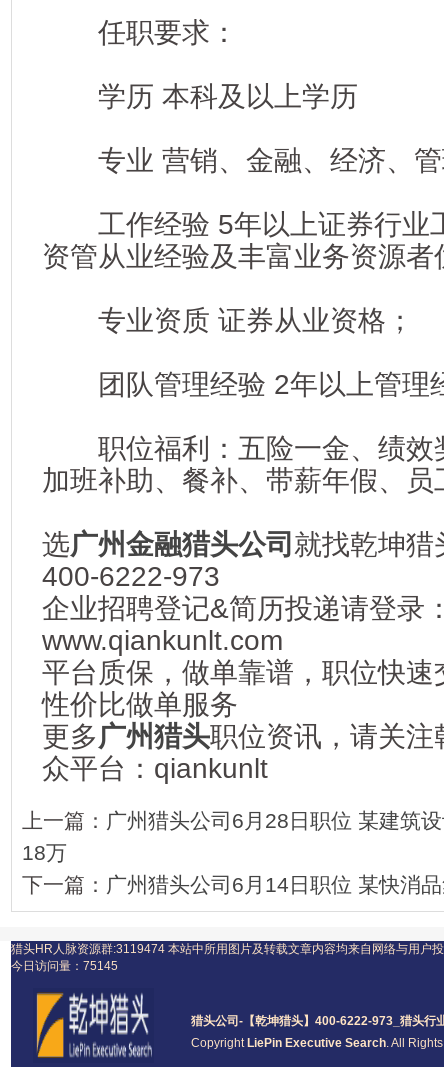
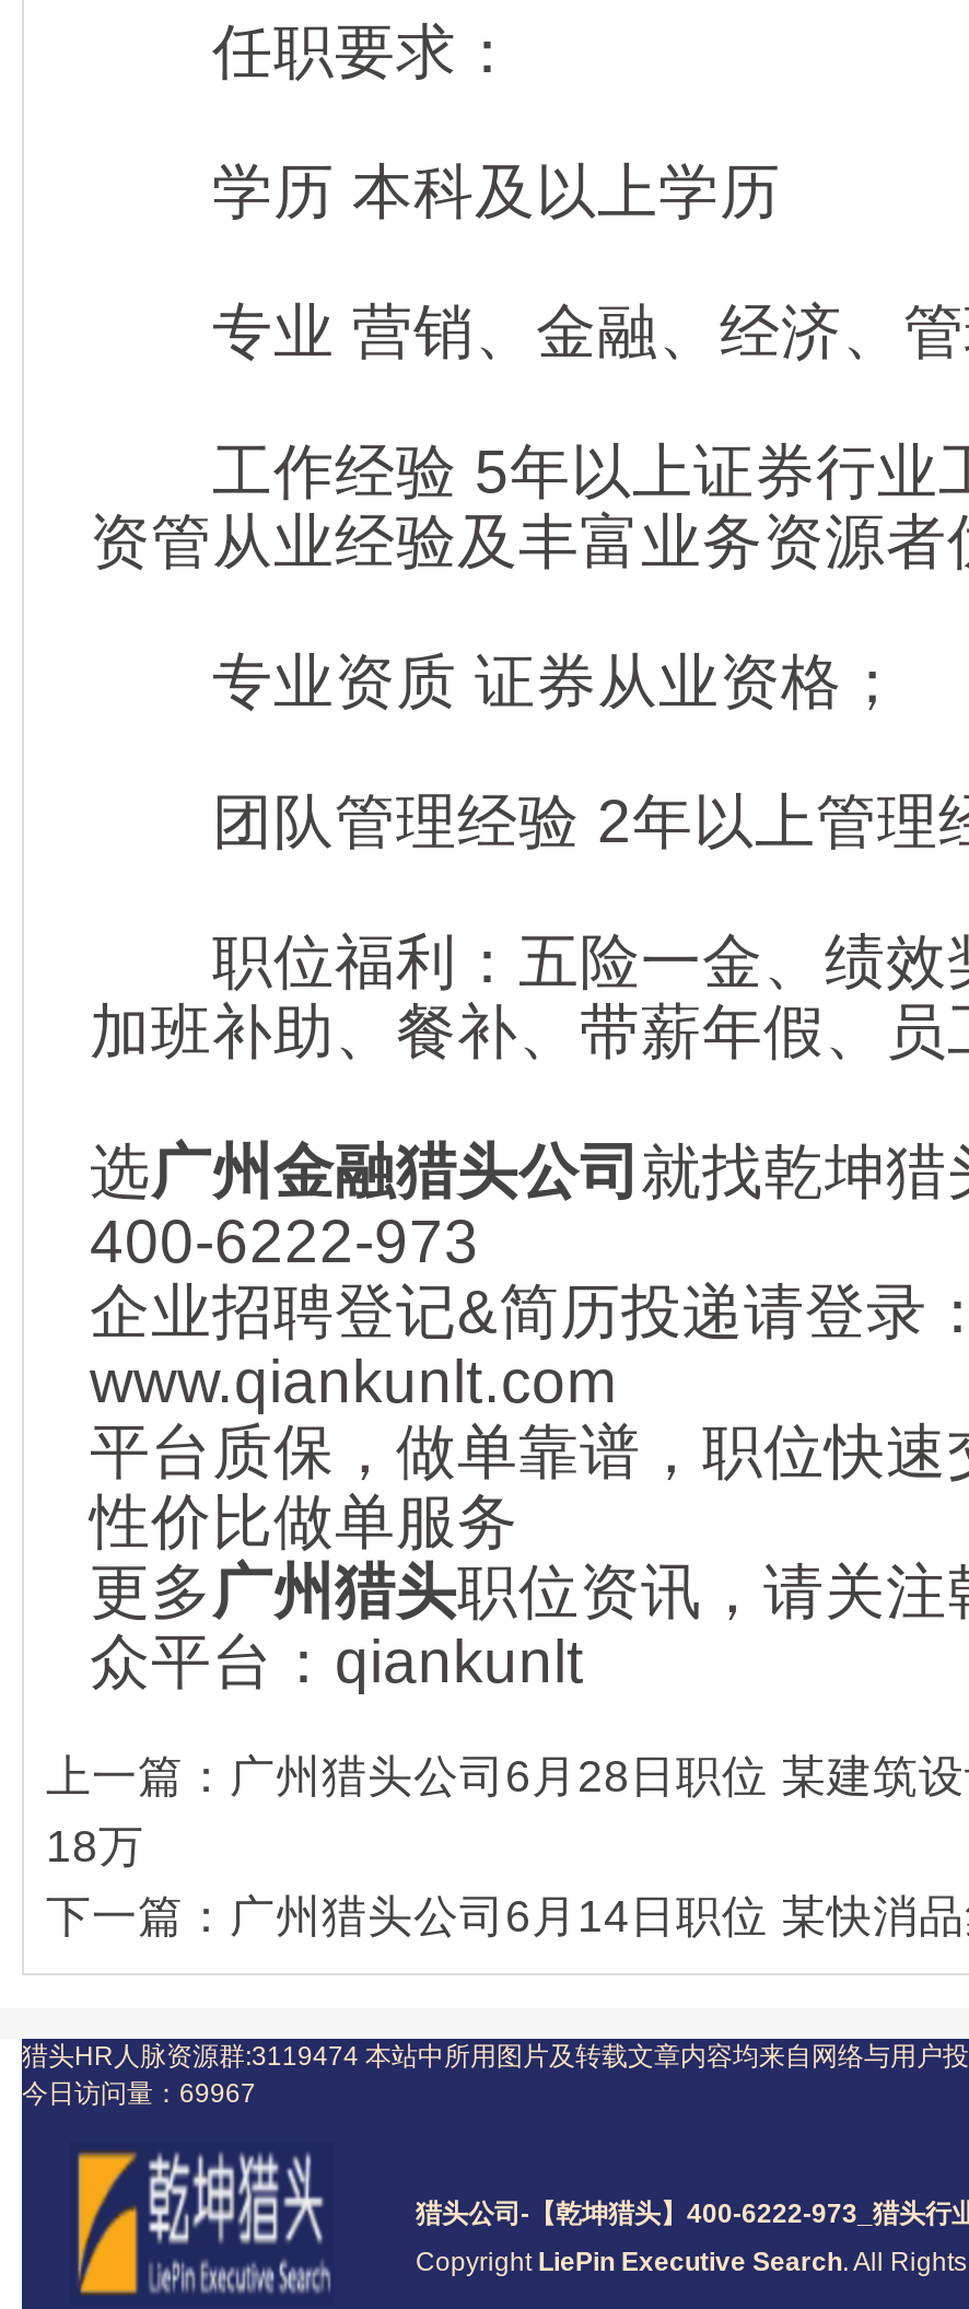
[11,959,118,973] 今日访问量：75145 -> [22,2078,256,2109] 今日访问量：69967

